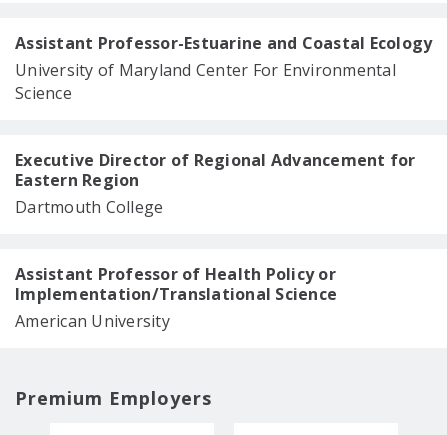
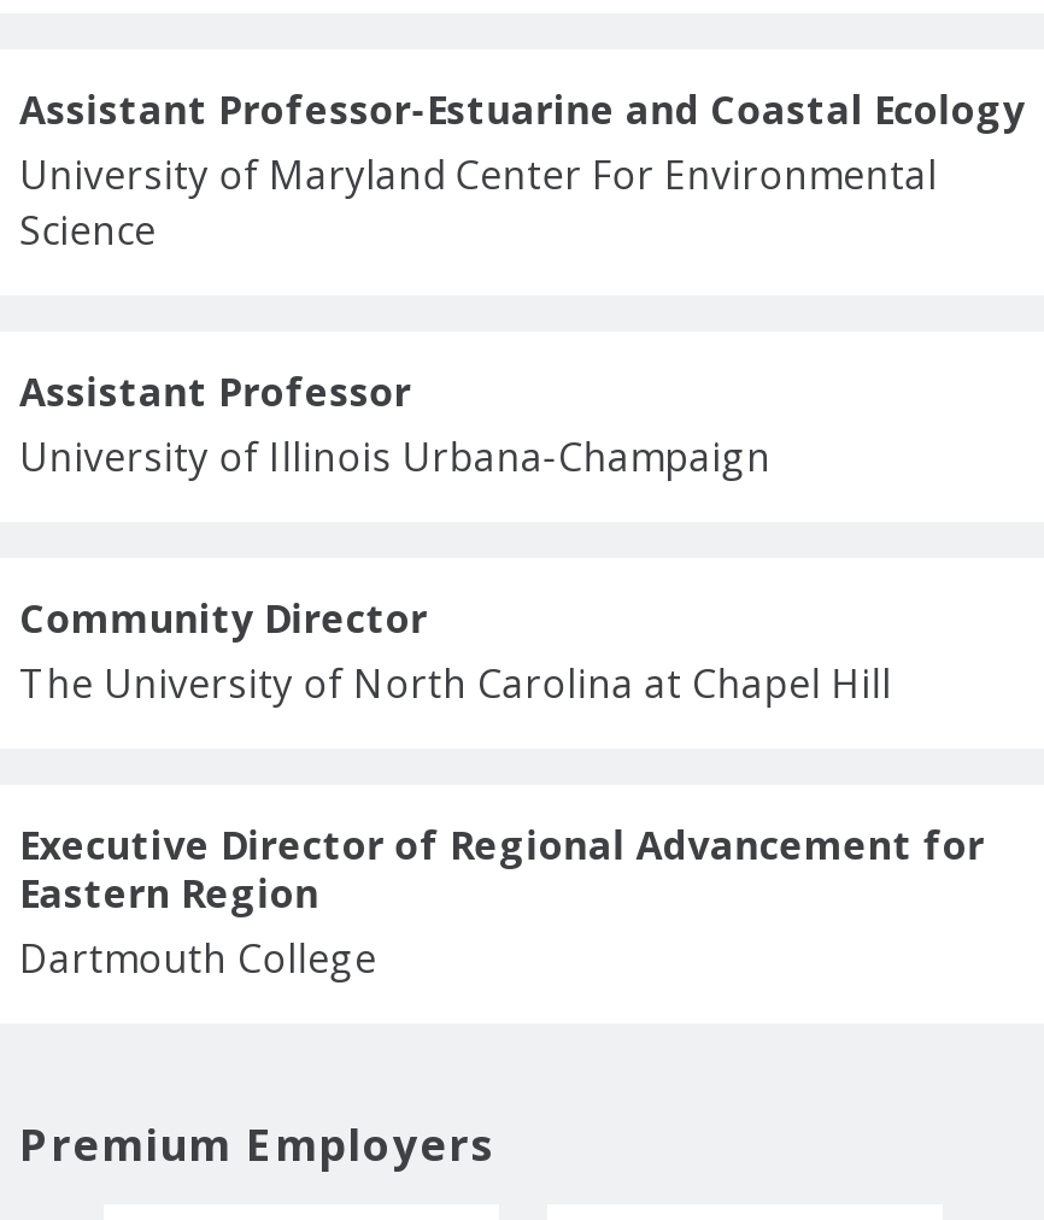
none -> [19,364,892,709] Assistant Professor | University of Illinois Urbana-Champaign | Community Director | The University of North Carolina at Chapel Hill
moved [15,149,415,218] -> [19,817,985,984]: Executive Director of Regional Advancement for | Eastern Region | Dartmouth College
[15,263,337,332] Assistant Professor of Health Policy or | Implementation/Translational Science | American University -> none

